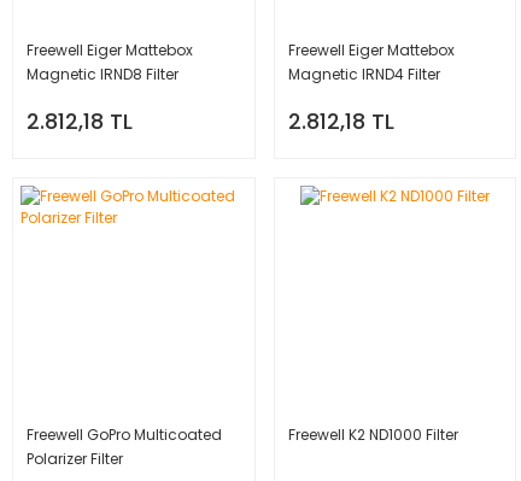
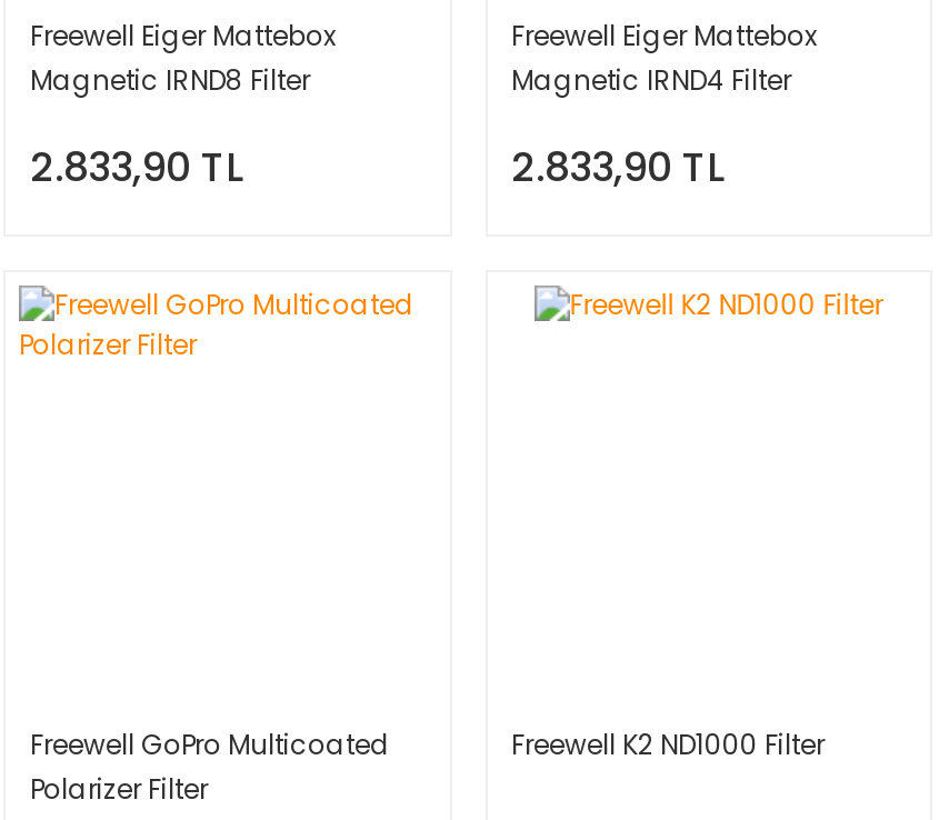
[27,106,133,136] 2.812,18 TL -> [30,139,243,194] 2.833,90 TL
[288,106,394,136] 2.812,18 TL -> [511,139,725,194] 2.833,90 TL

